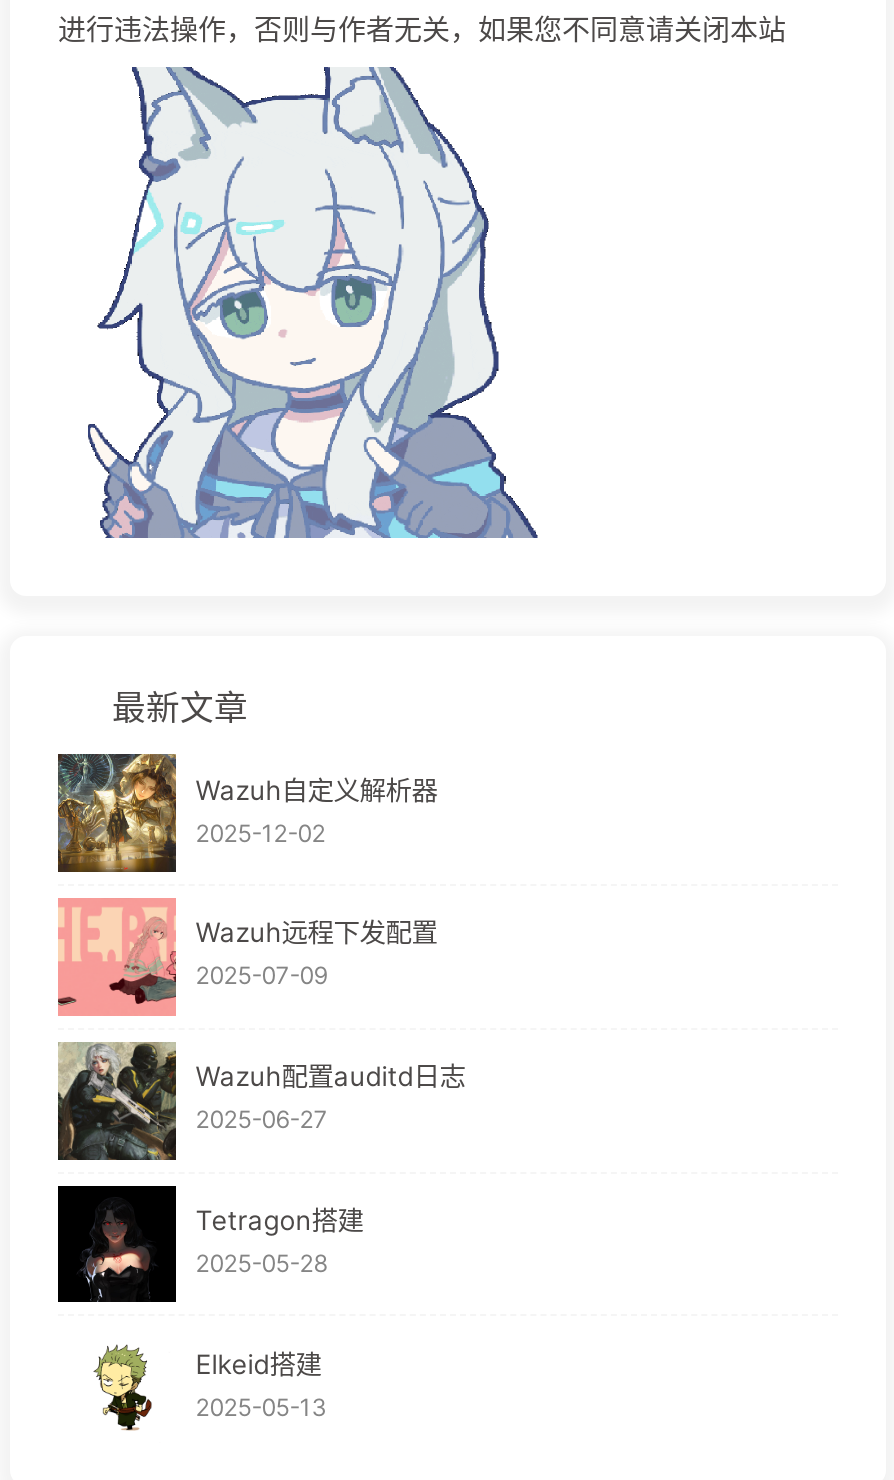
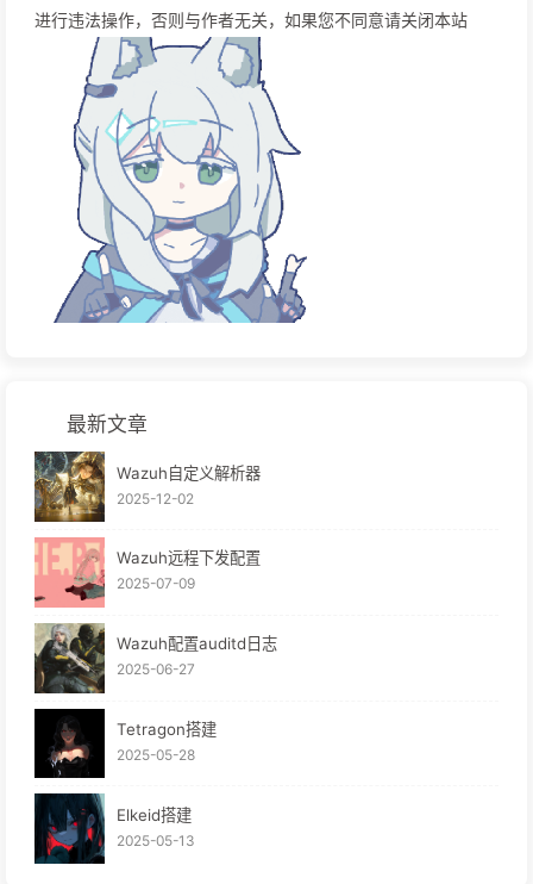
[86,58,540,540] [image] -> [52,36,319,324] [image]
[58,1328,176,1446] [image] -> [33,792,106,865] [image]

